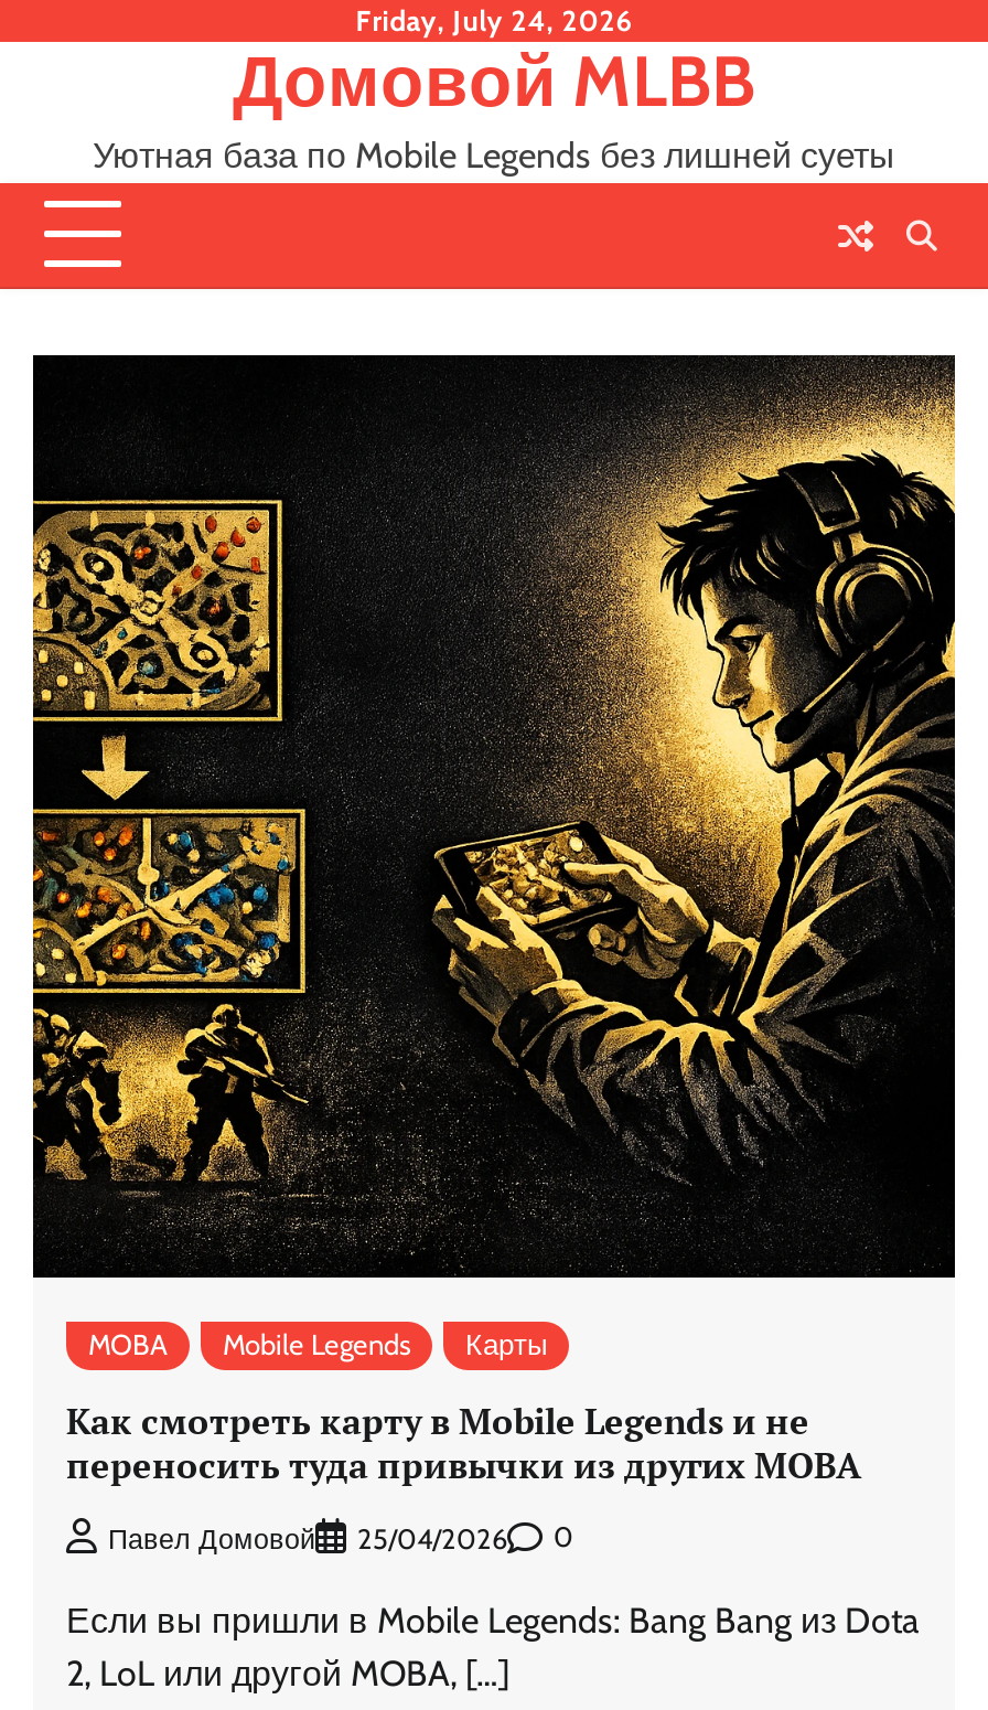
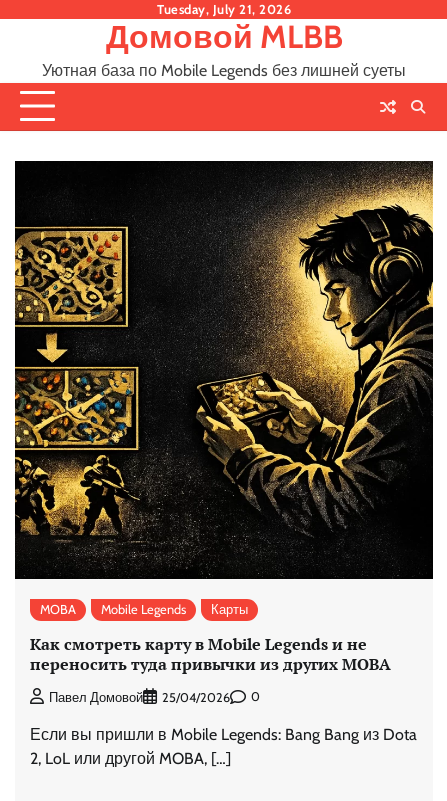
[356,4,632,38] Friday, July 24, 2026 -> [157,2,291,17] Tuesday, July 21, 2026

